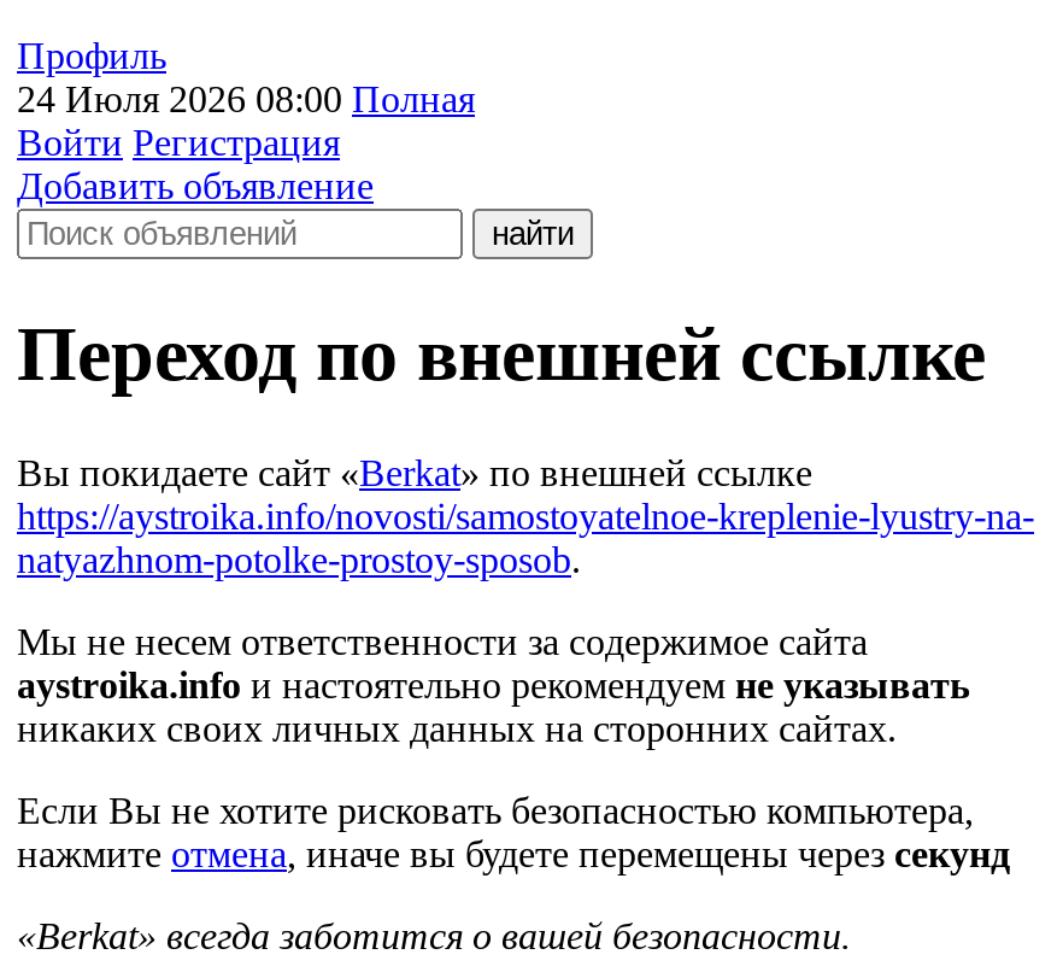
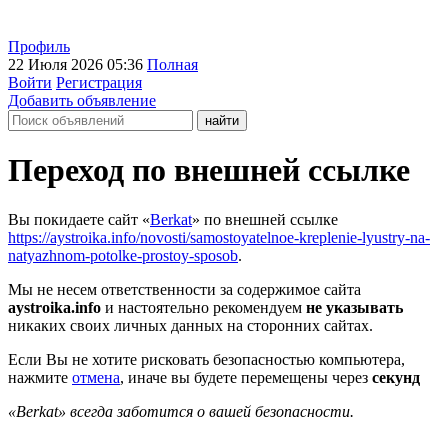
[17,78,475,119] 24 Июля 2026 08:00 Полная -> [8,56,198,73] 22 Июля 2026 05:36 Полная

